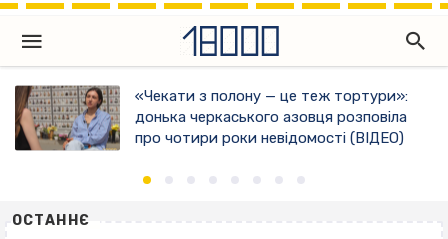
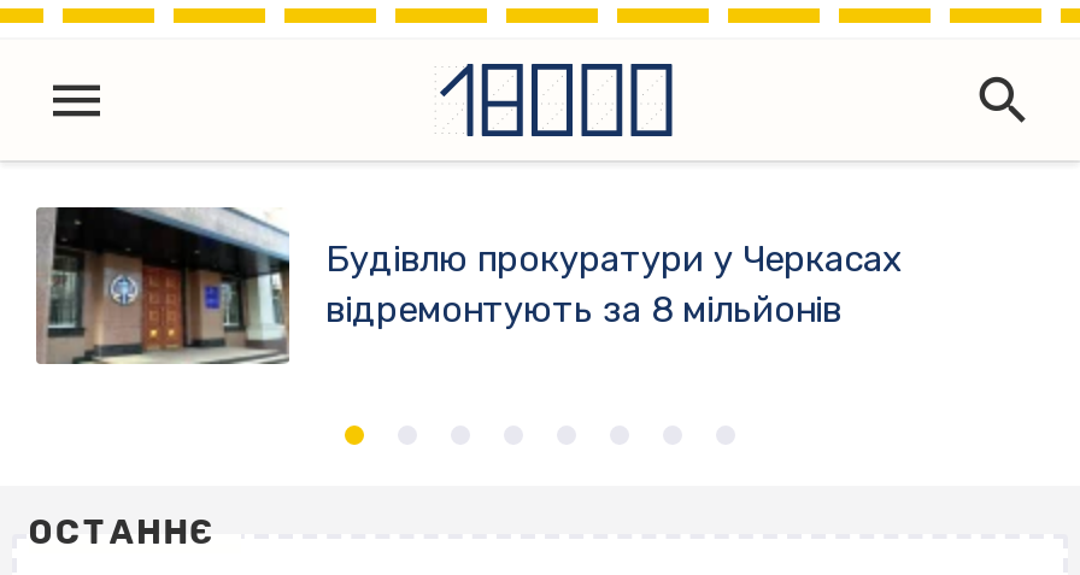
[15,85,408,151] [image] | «Чекати з полону — це теж тортури»: | донька черкаського азовця розповіла | про чотири роки невідомості (ВІДЕО) -> [39,206,902,365] [image] | Будівлю прокуратури у Черкасах | відремонтують за 8 мільйонів

